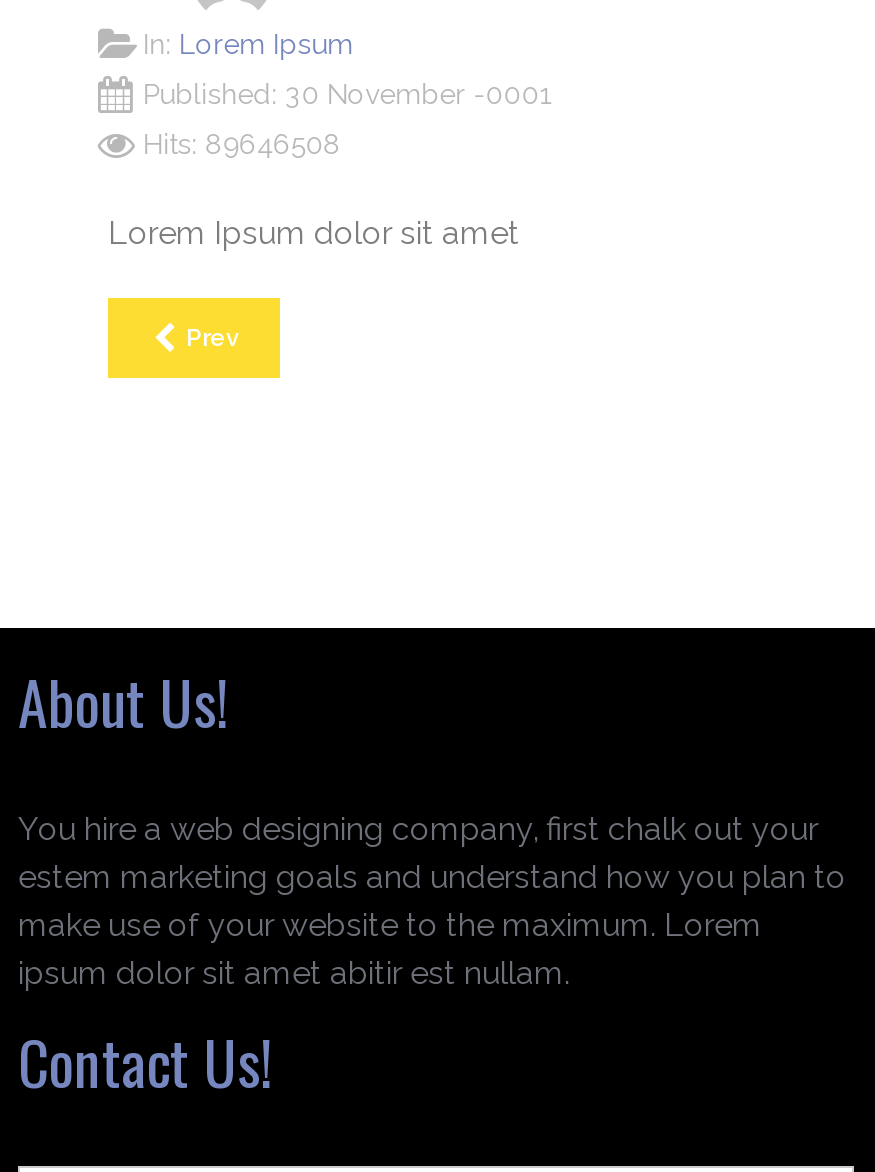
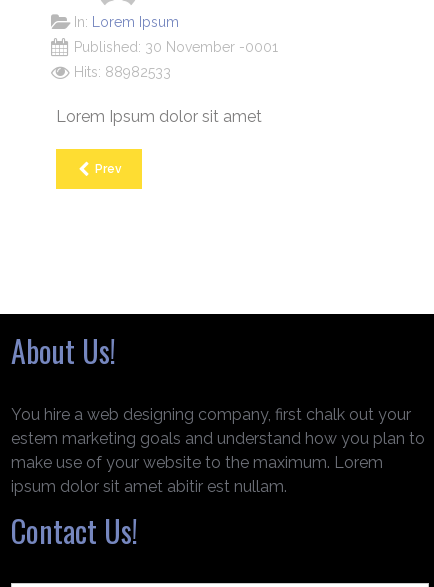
[143,128,341,160] Hits: 89646508 -> [74,64,171,80] Hits: 88982533

